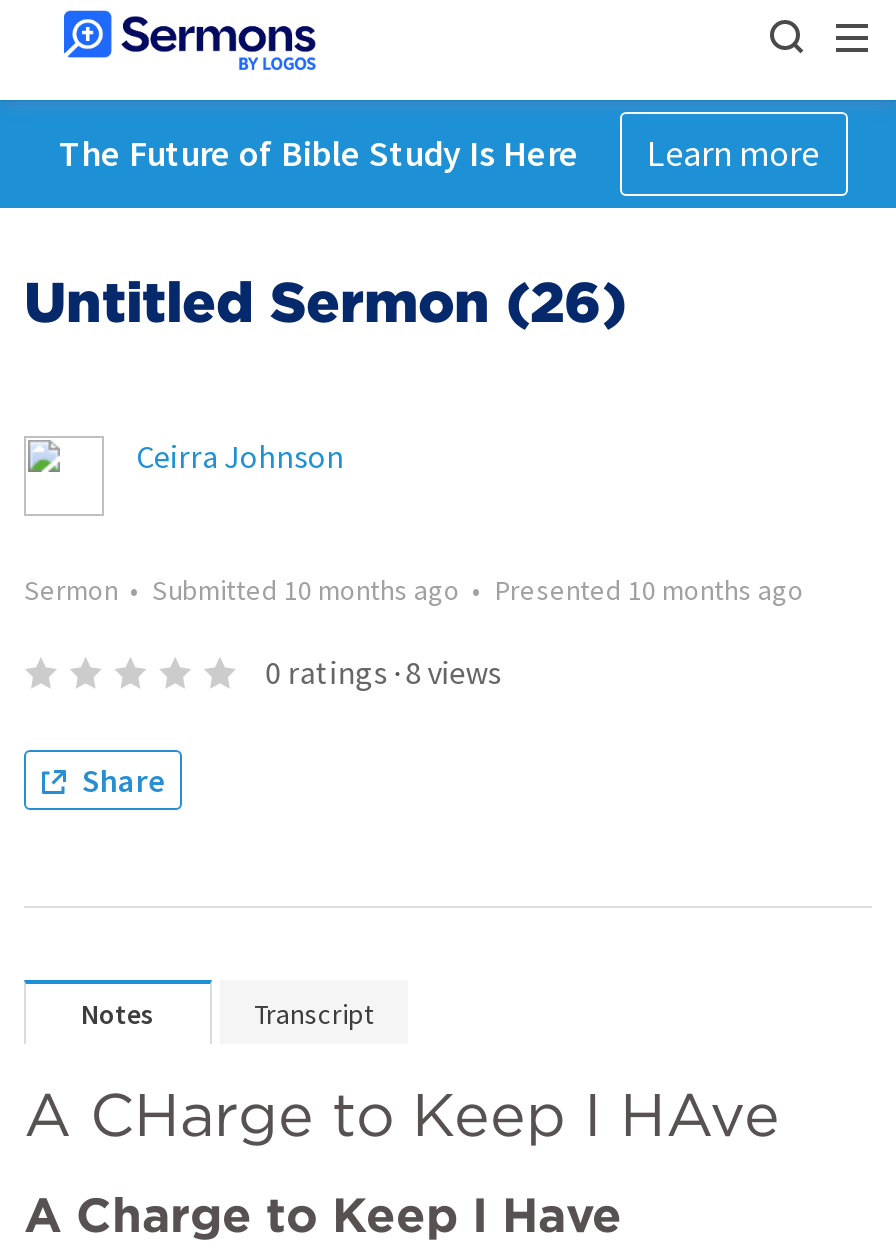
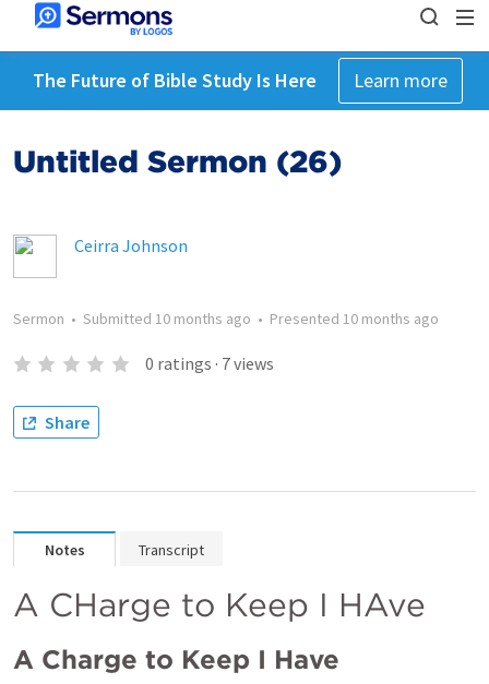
[265,652,501,692] 0 ratings · 8 views -> [145,352,274,374] 0 ratings · 7 views

